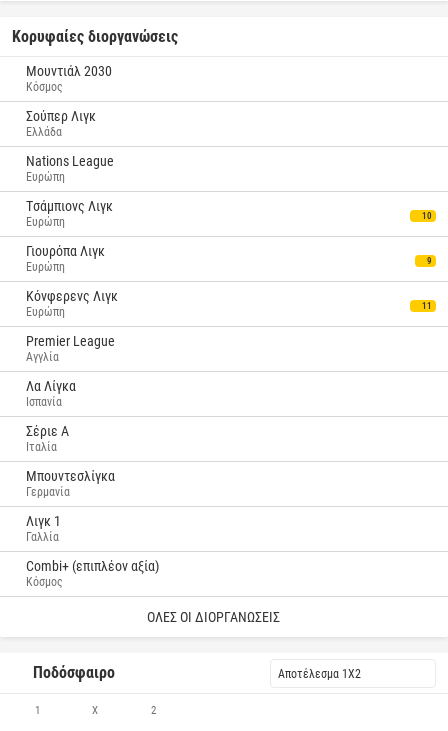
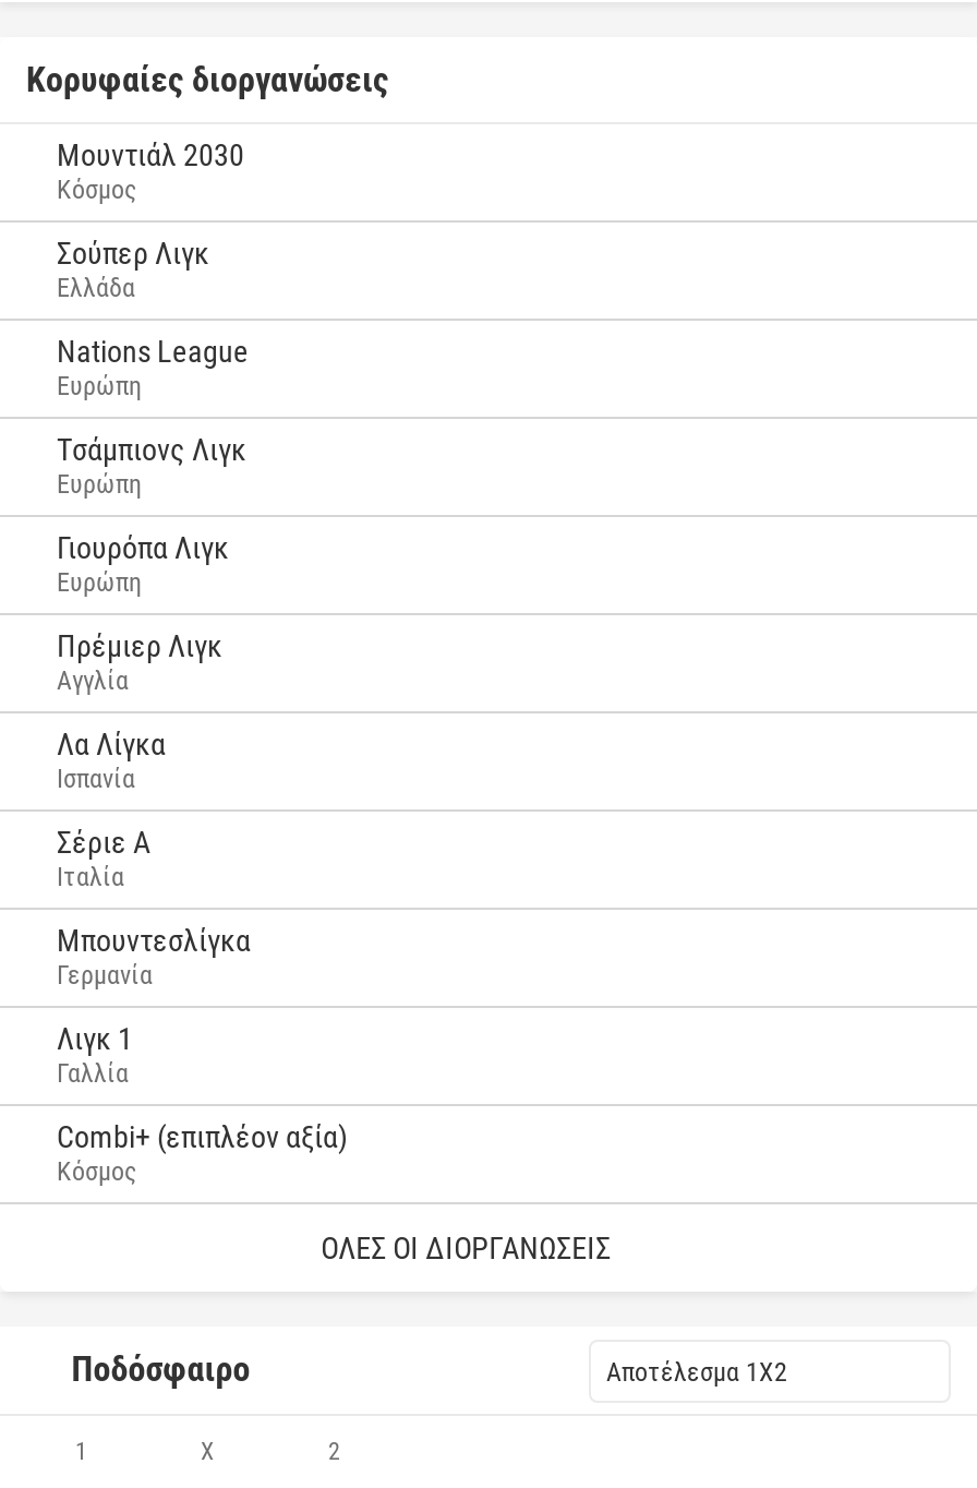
[422,210,432,220] 10 -> none
[26,255,432,349] 9 | Κόνφερενς Λιγκ | Ευρώπη | 11 | Premier League -> [57,628,222,663] Πρέμιερ Λιγκ

